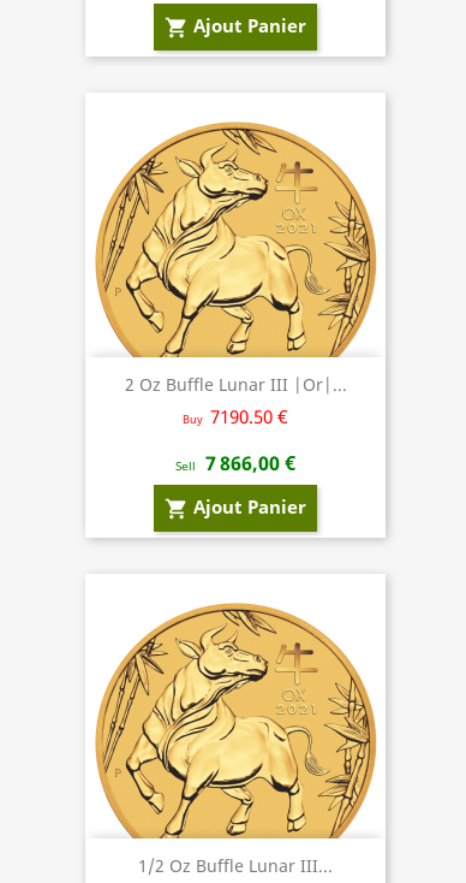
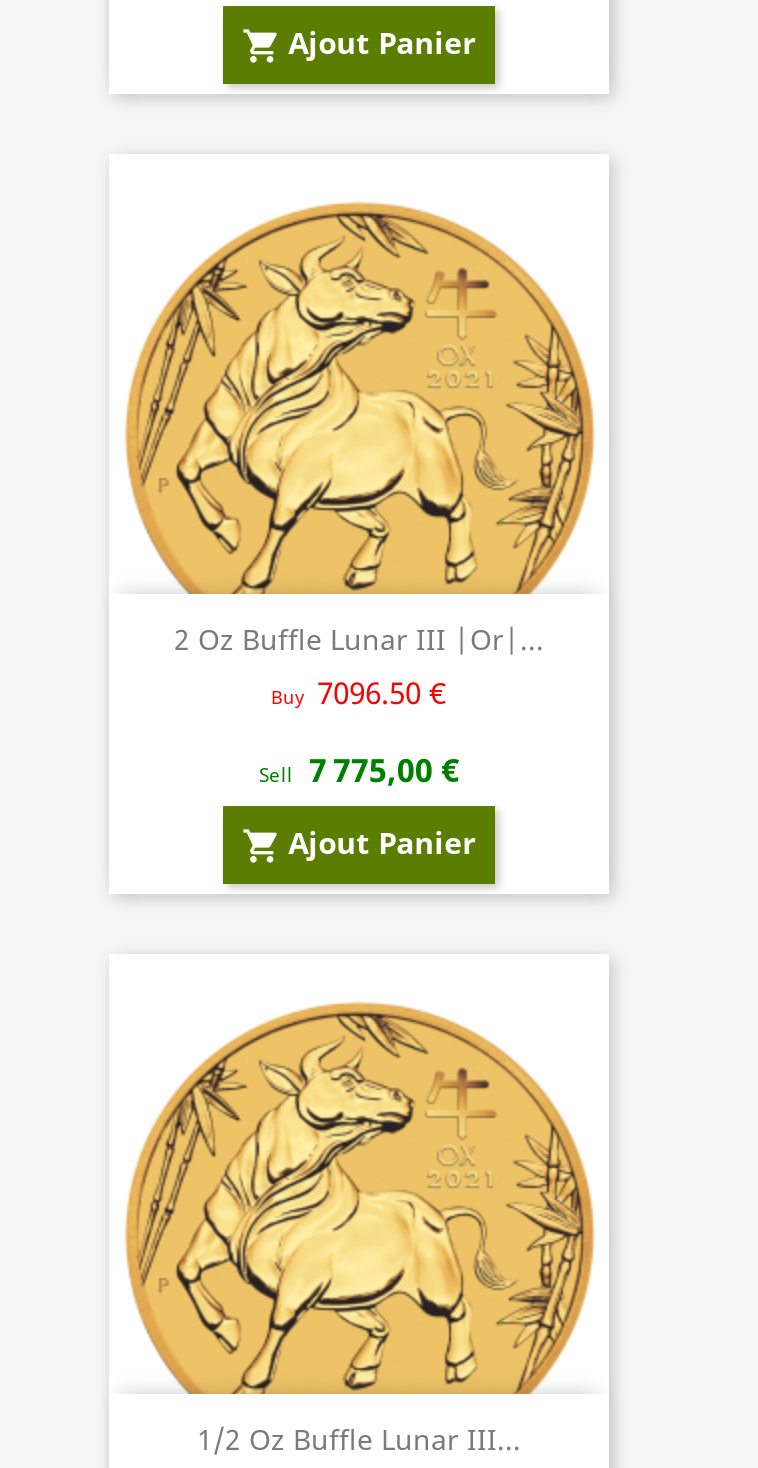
[183,404,288,428] Buy 7190.50 € -> [271,671,447,711] Buy 7096.50 €
[175,449,295,476] Sell 7 866,00 € -> [259,747,459,791] Sell 7 775,00 €

